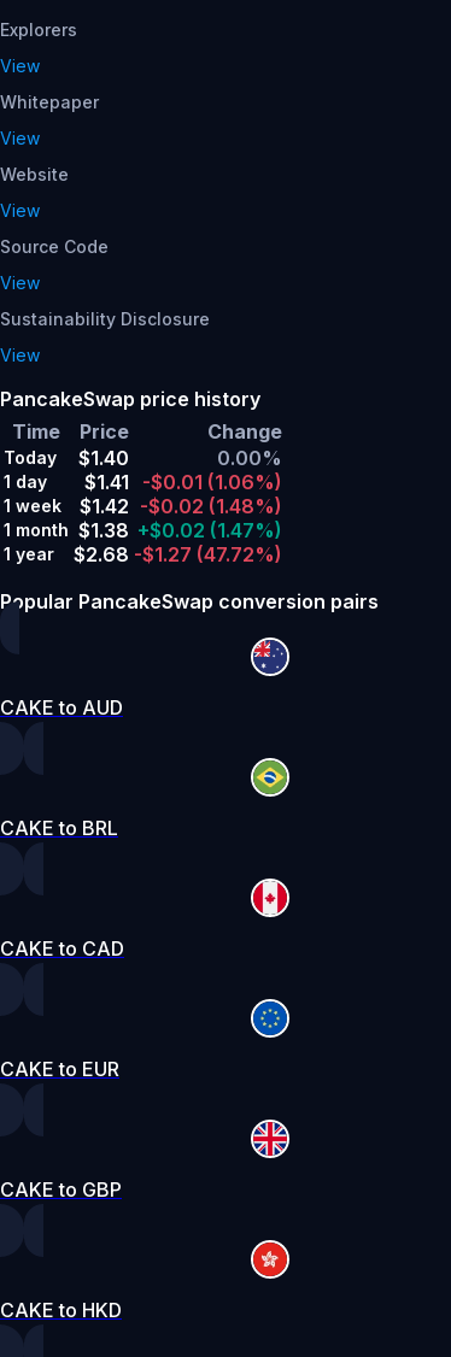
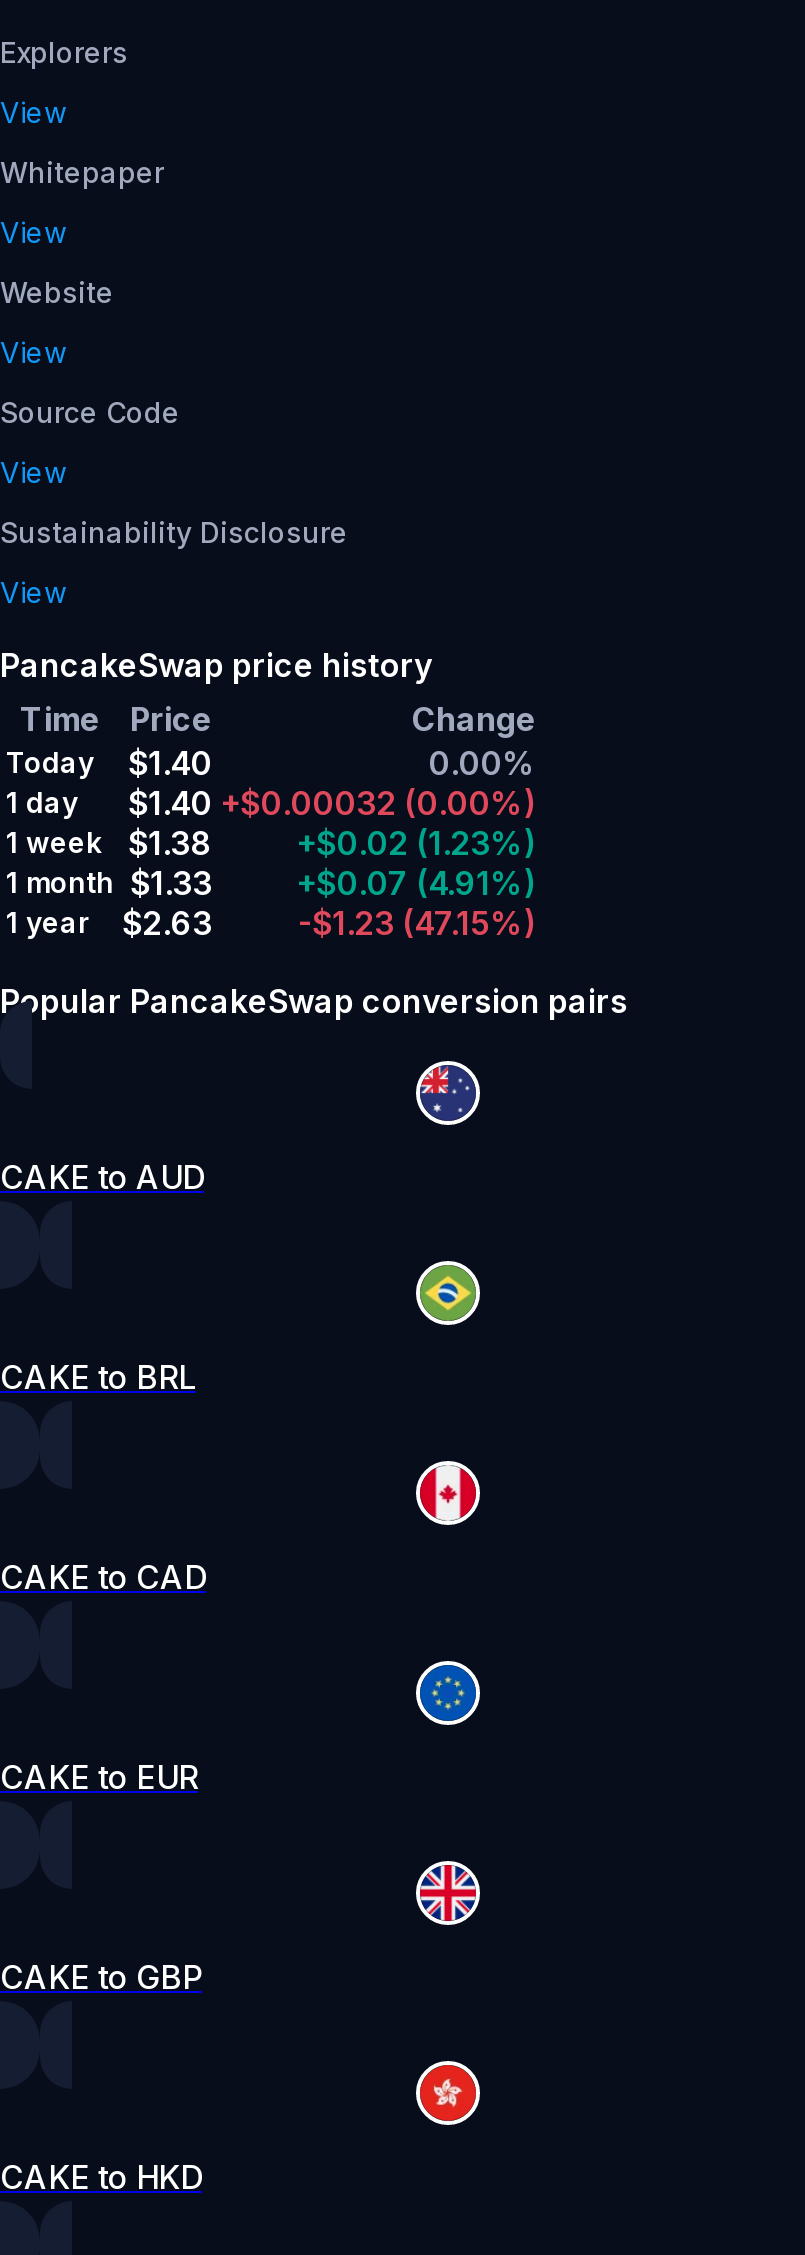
[4,470,282,494] 1 day $1.41 -$0.01 (1.06%) -> [6,784,536,824] 1 day $1.40 +$0.00032 (0.00%)
[4,494,282,543] $1.42 -$0.02 (1.48%) | 1 month $1.38 +$0.02 (1.47%) -> [6,824,536,904] $1.38 | +$0.02 (1.23%) | 1 month $1.33 | +$0.07 (4.91%)
[74,543,282,567] $2.68 -$1.27 (47.72%) -> [122,904,536,944] $2.63 | -$1.23 (47.15%)

